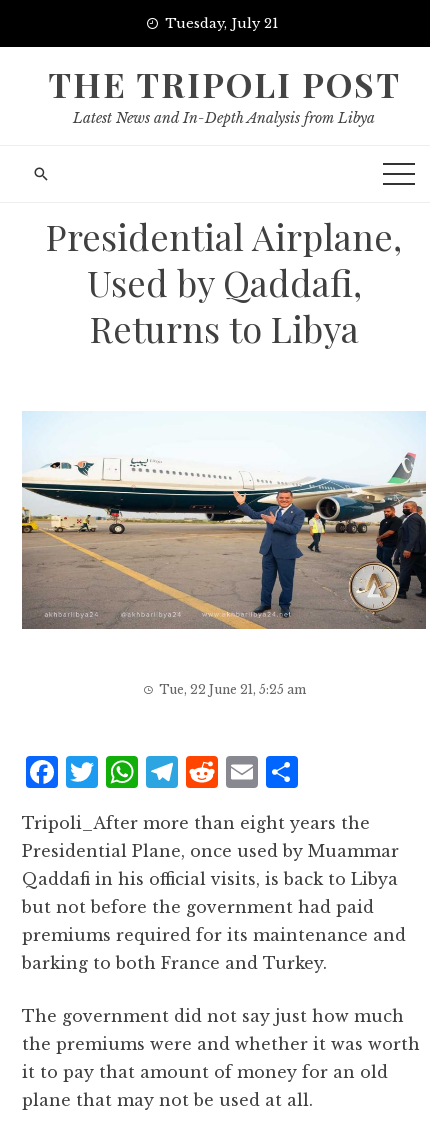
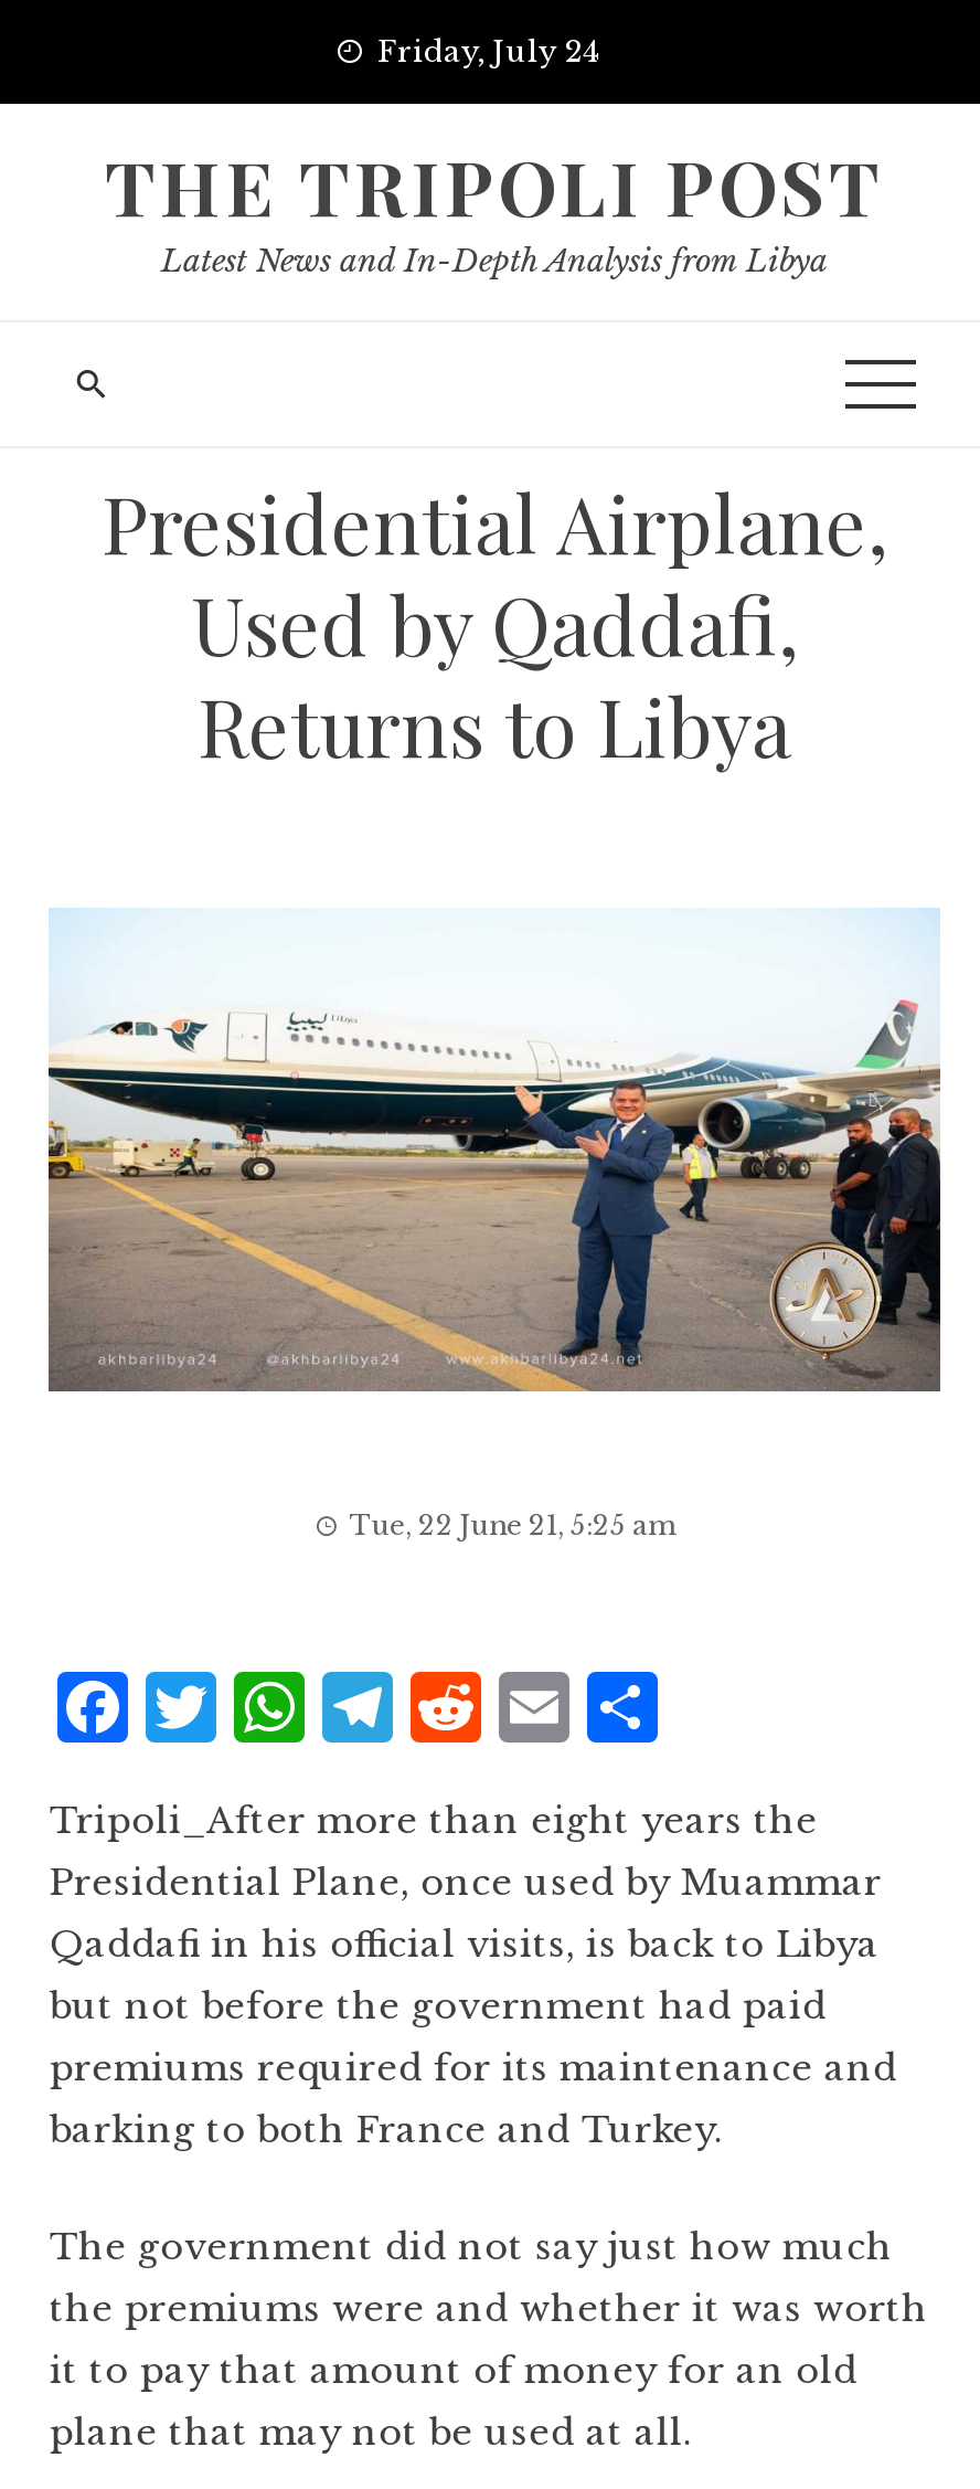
[164,15,277,32] Tuesday, July 21 -> [377,33,598,71] Friday, July 24

